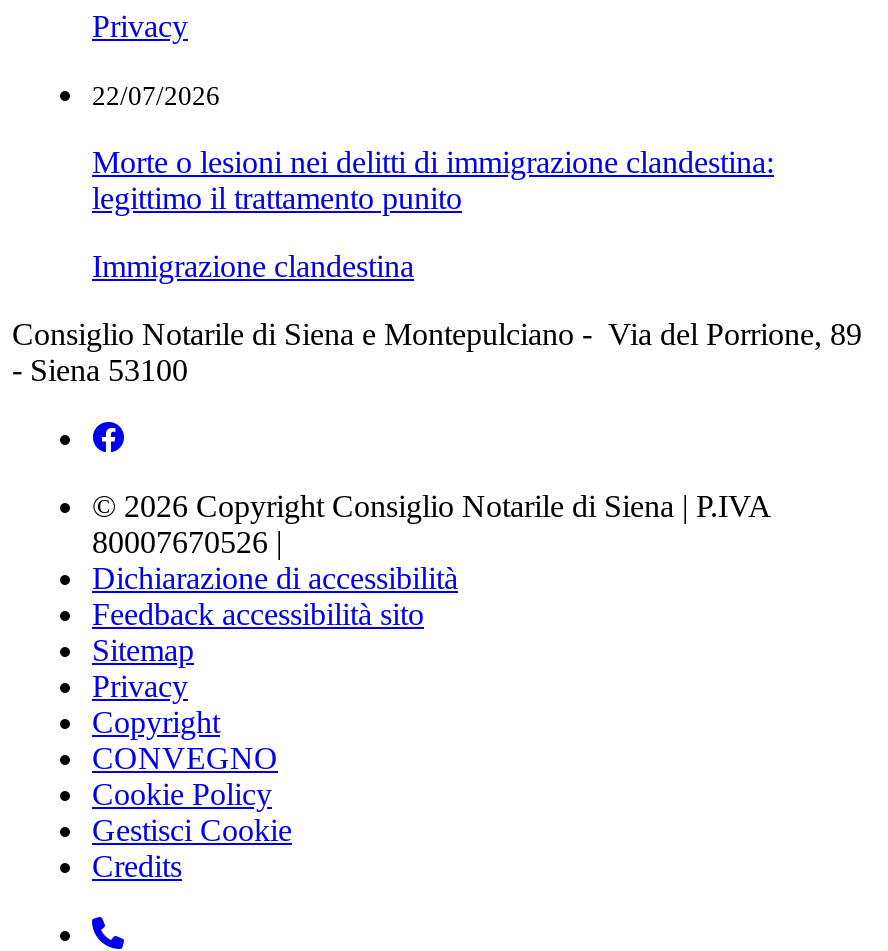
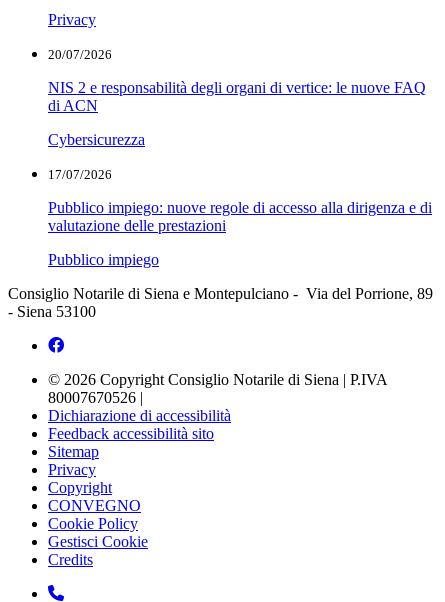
[92,81,774,283] 22/07/2026 | Morte o lesioni nei delitti di immigrazione clandestina: | legittimo il trattamento punito | Immigrazione clandestina -> [48,47,432,268] 20/07/2026 | NIS 2 e responsabilità degli organi di vertice: le nuove FAQ | di ACN | Cybersicurezza | 17/07/2026 | Pubblico impiego: nuove regole di accesso alla dirigenza e di | valutazione delle prestazioni | Pubblico impiego

